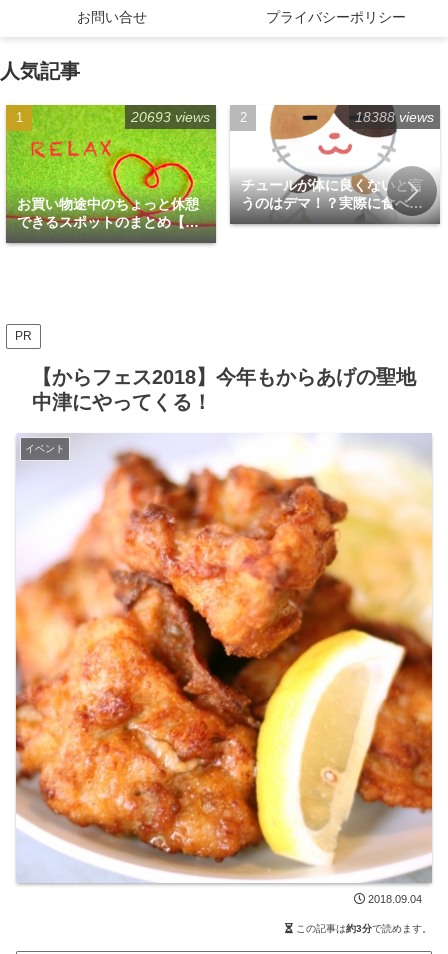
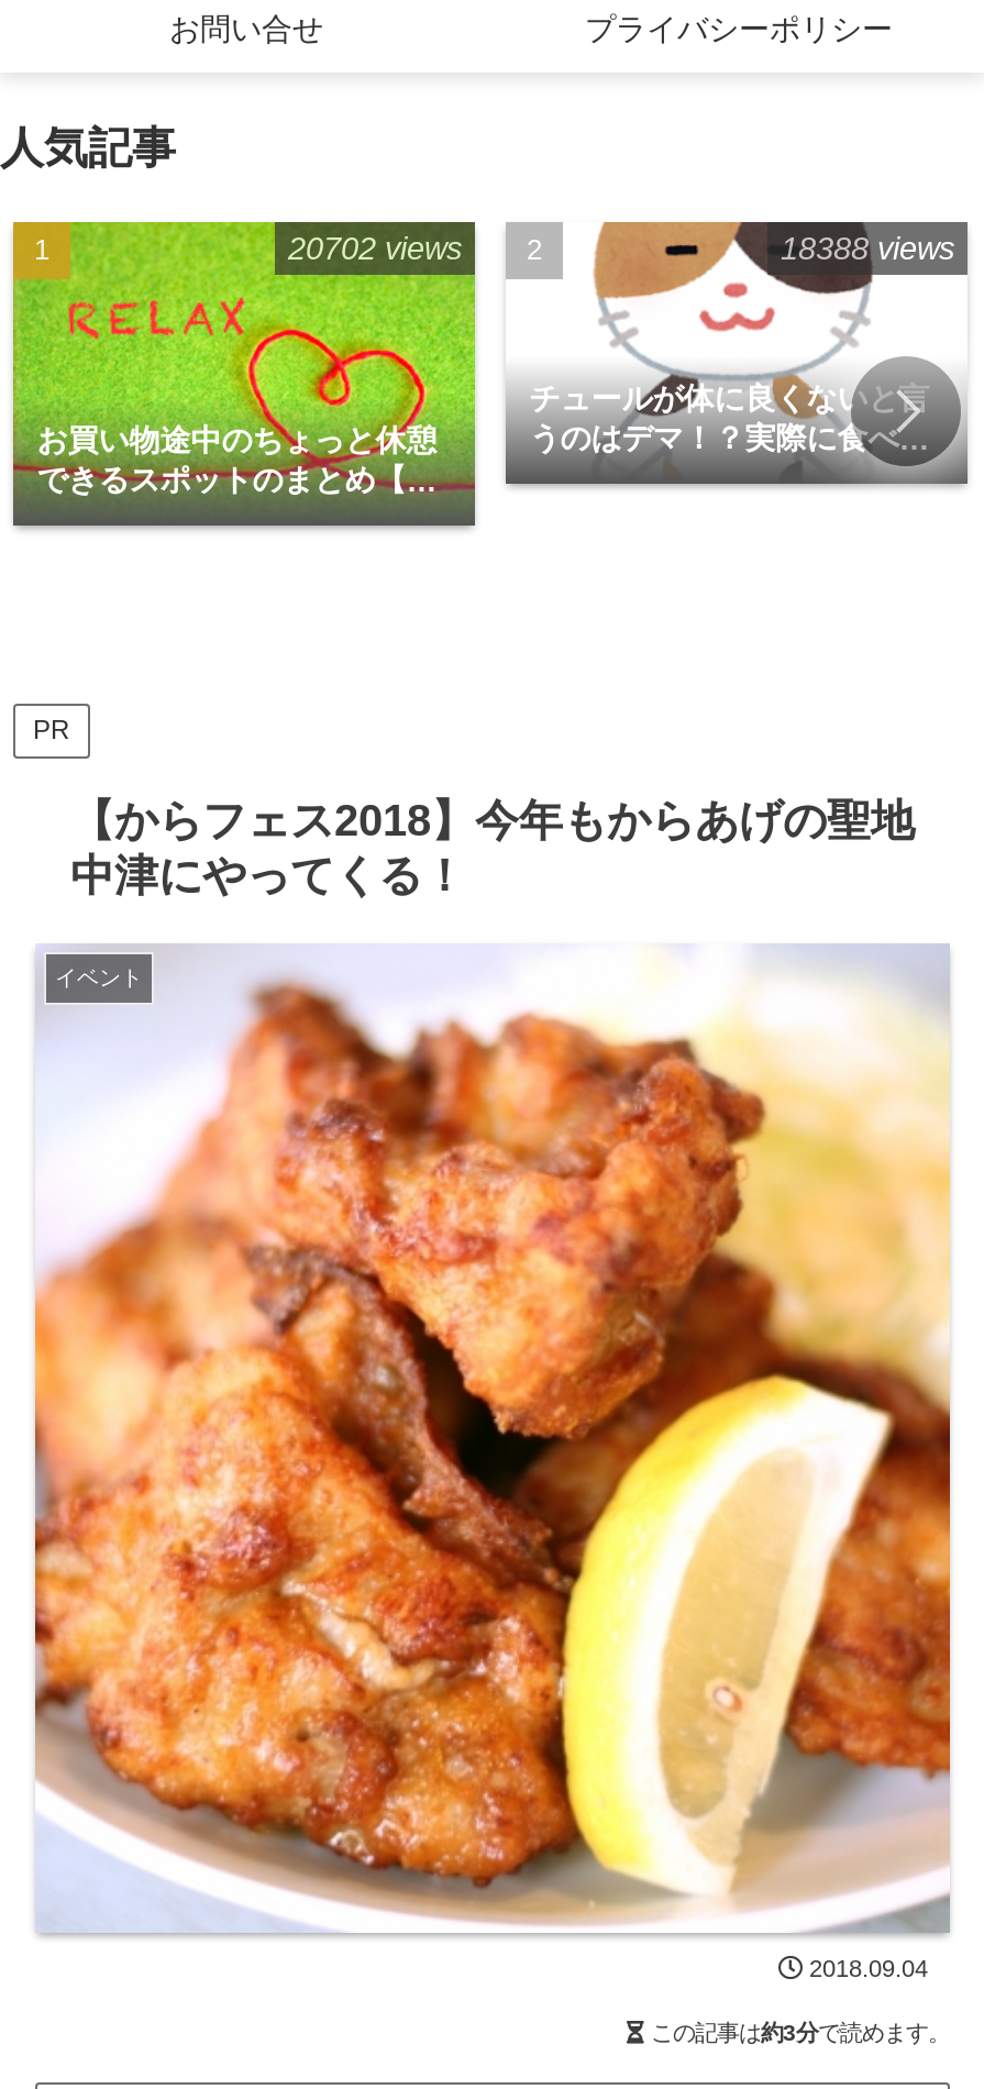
[131,109,210,125] 20693 views -> [288,232,462,267] 20702 views

